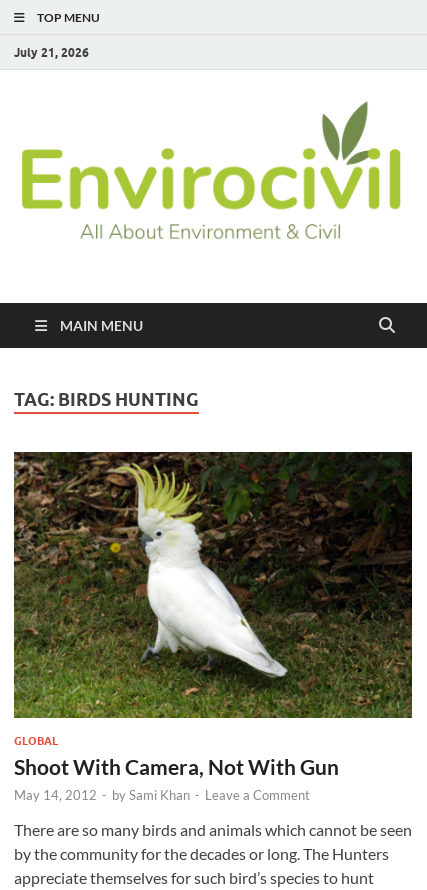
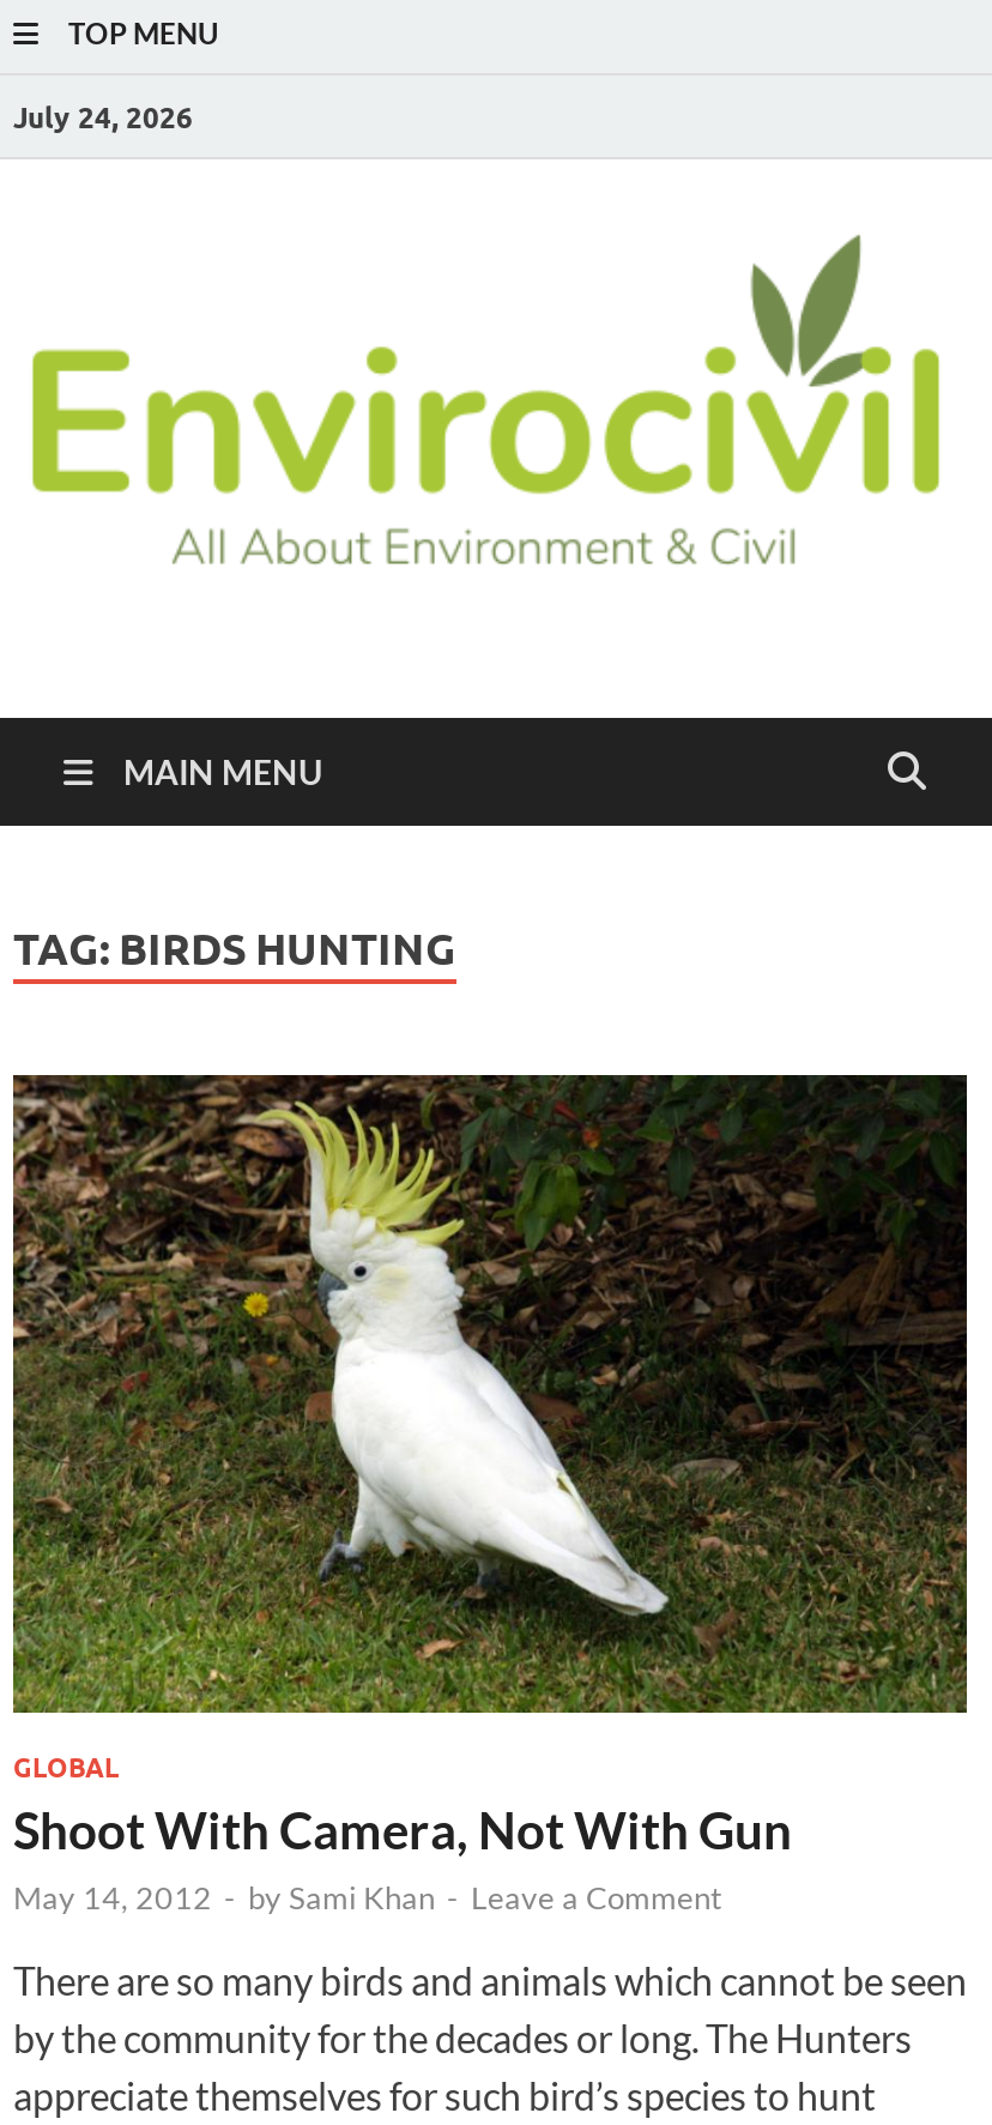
[14,44,89,59] July 21, 2026 -> [13,98,193,134] July 24, 2026

